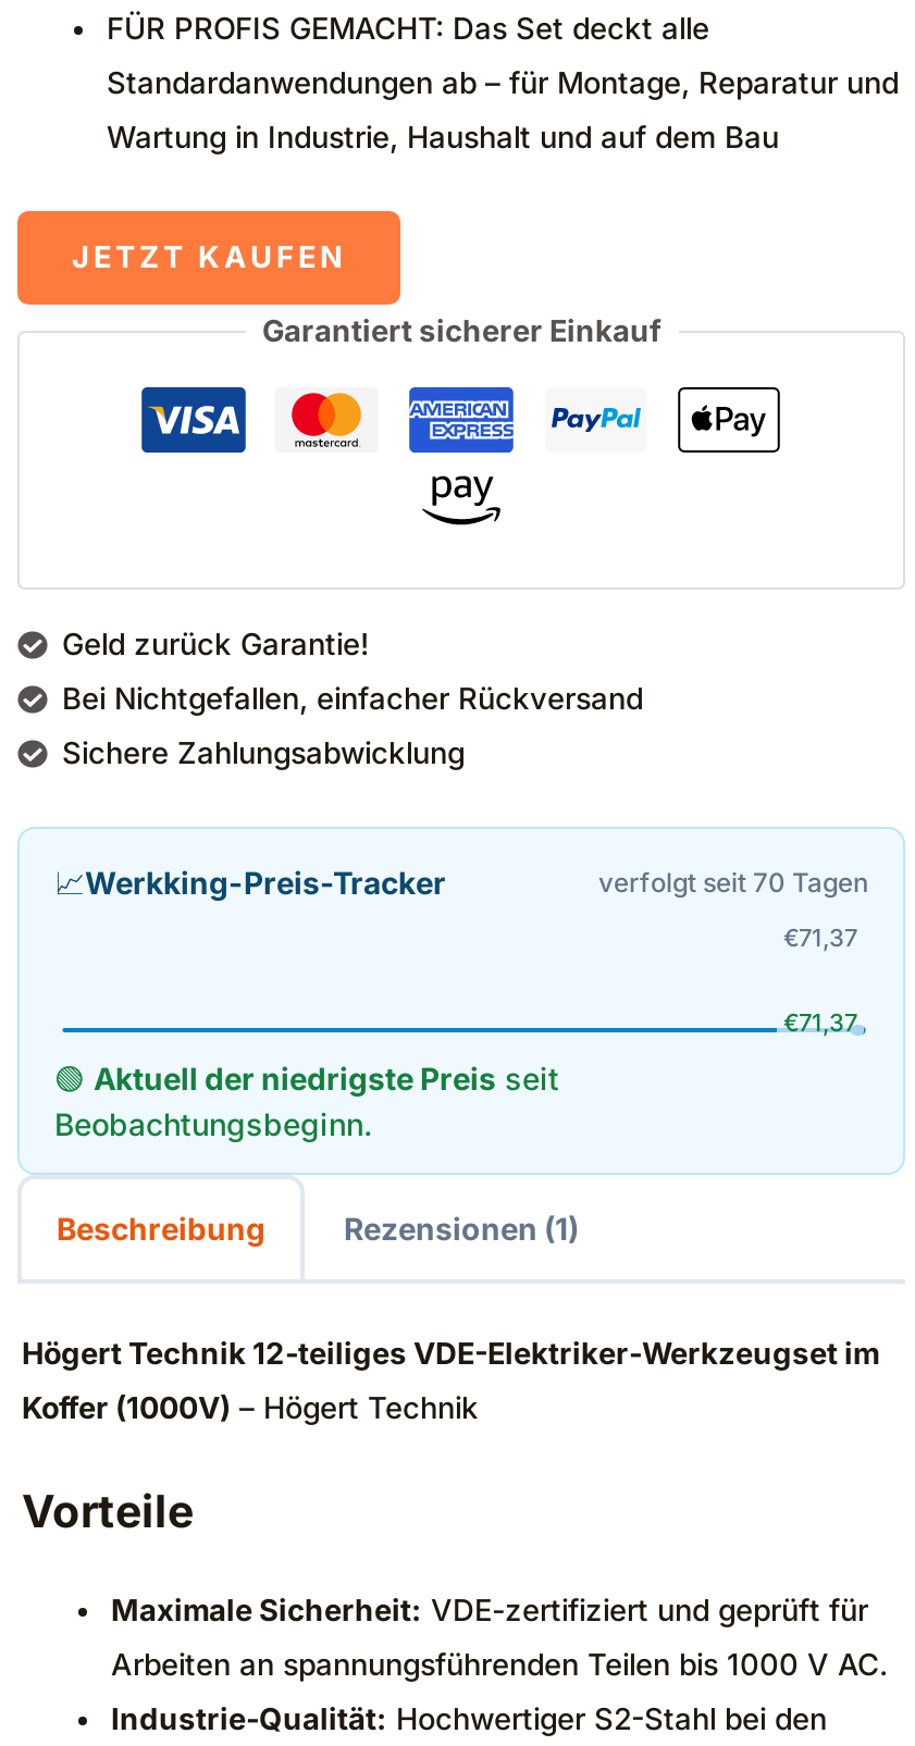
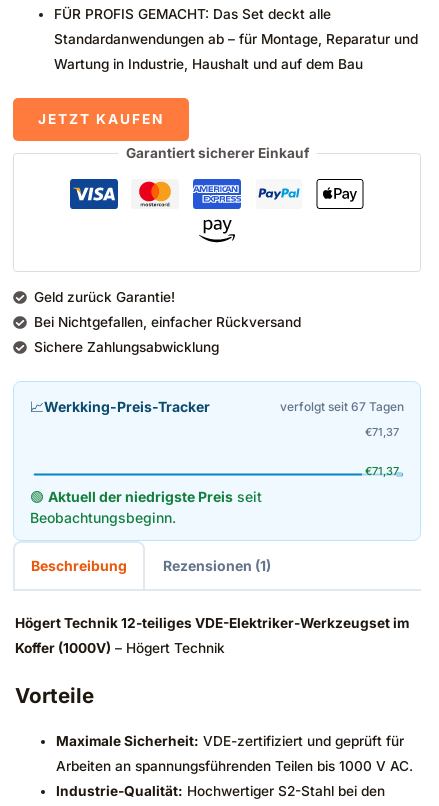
[598,865,868,898] verfolgt seit 70 Tagen -> [280,399,404,414] verfolgt seit 67 Tagen

